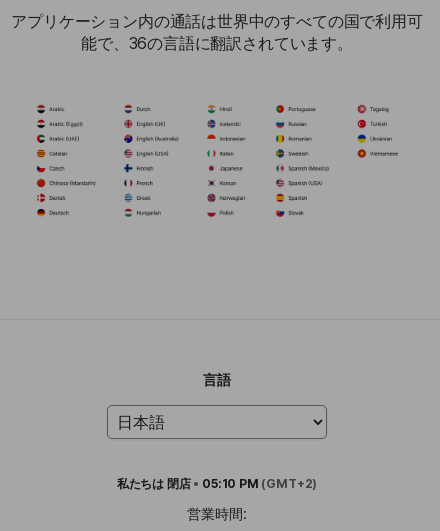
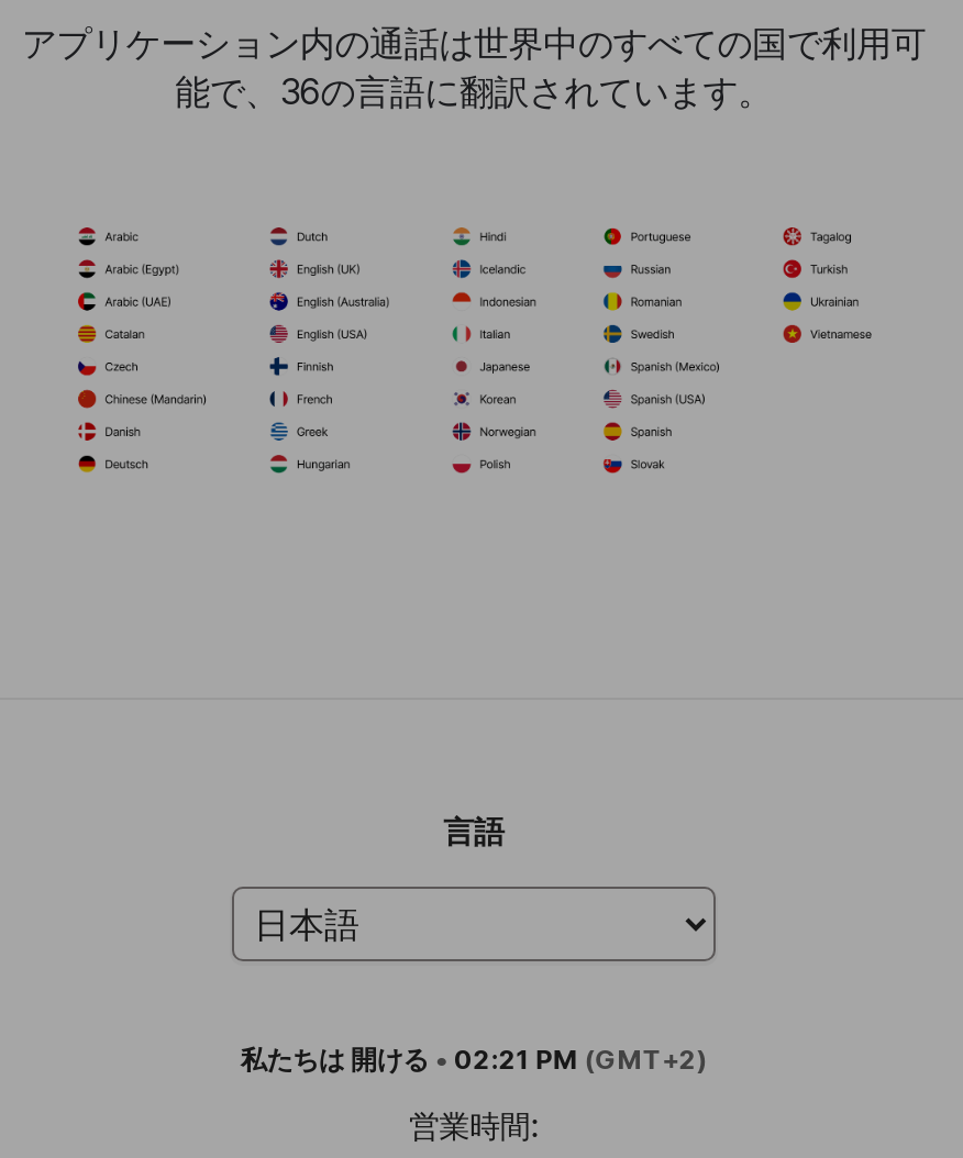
[117,476,317,491] 私たちは閉店 • 05:10 PM (GMT+2) -> [241,1044,707,1076] 私たちは開ける • 02:21 PM (GMT+2)

